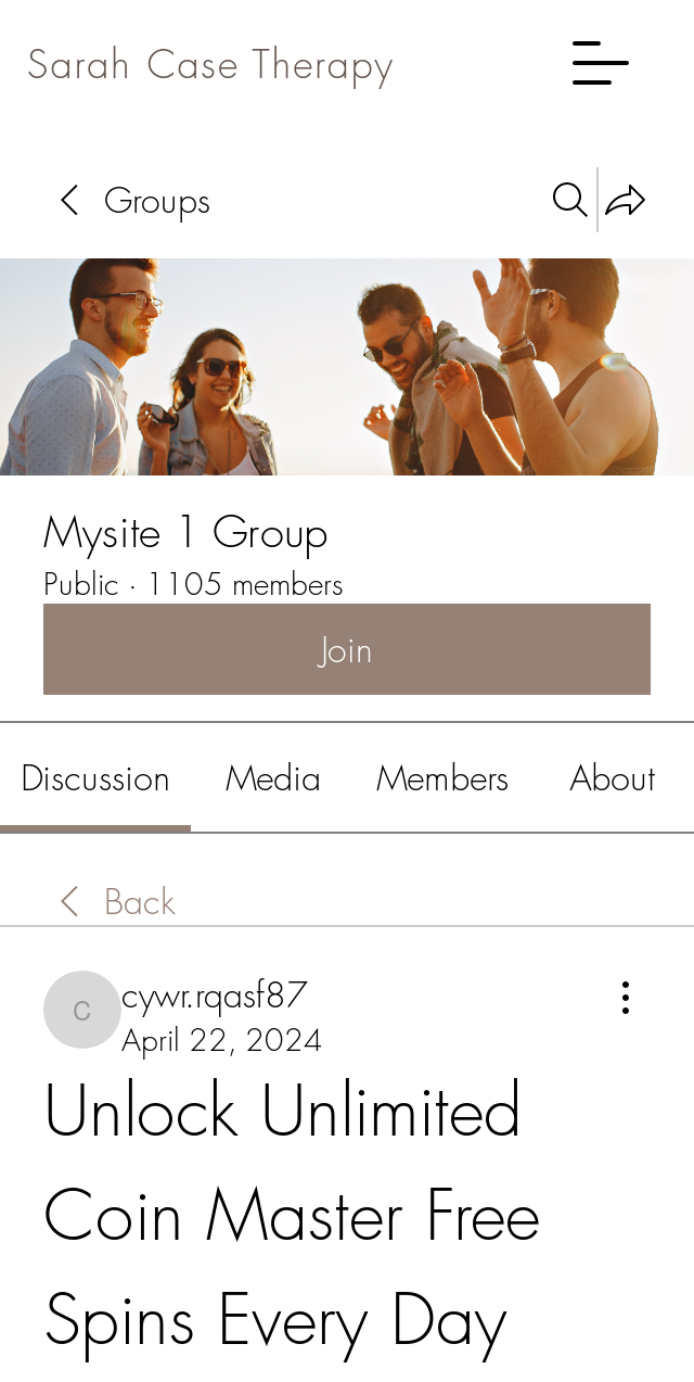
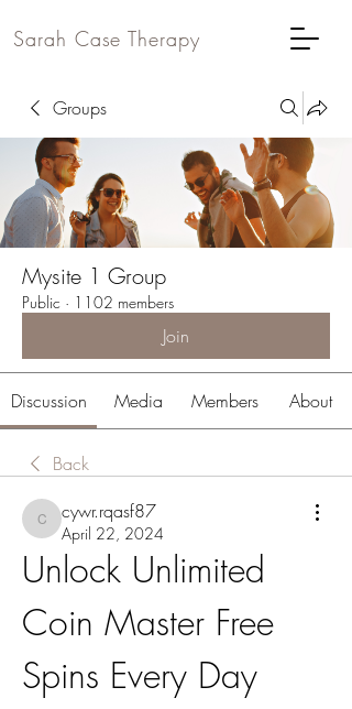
[43,562,343,604] Public · 1105 members -> [22,292,174,313] Public · 1102 members

